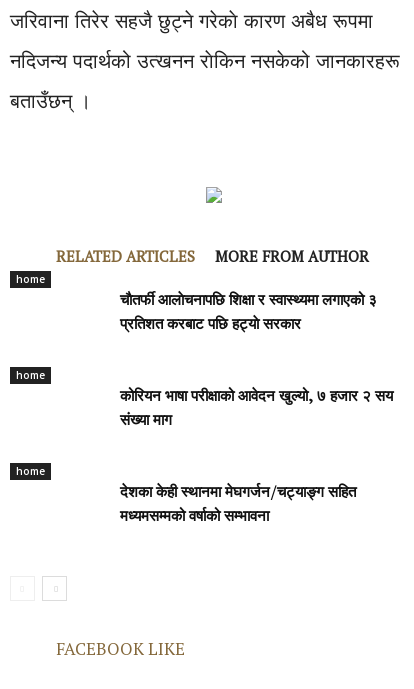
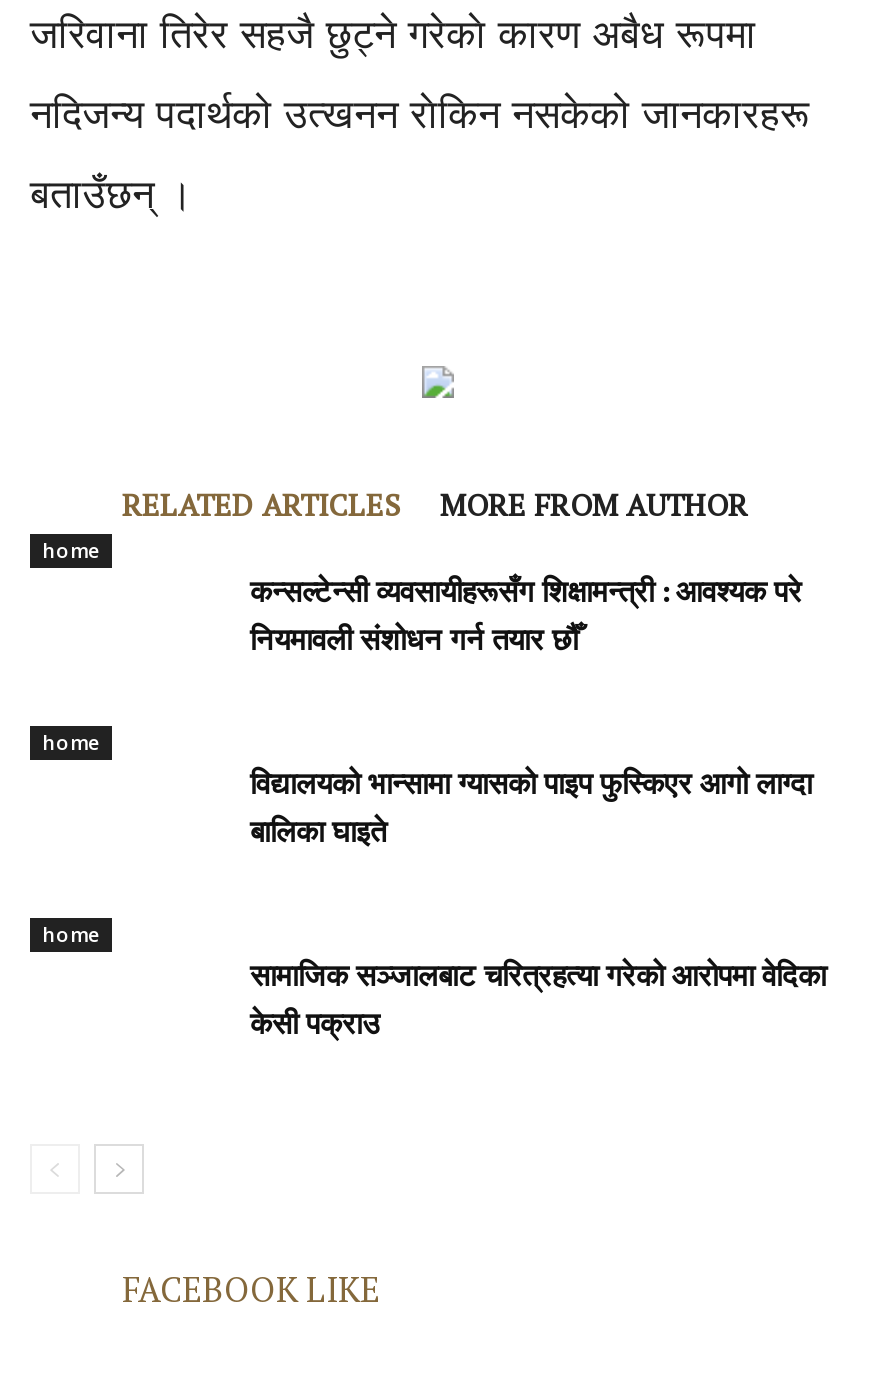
[120,294,377,309] चाैतर्फी आलाेचनापछि शिक्षा र स्वास्थ्यमा लगाएको ३ -> [250,580,802,610] कन्सल्टेन्सी व्यवसायीहरूसँग शिक्षामन्त्री : आवश्यक परे
[120,318,301,333] प्रतिशत करबाट पछि हट्याे सरकार -> [250,628,578,658] नियमावली संशोधन गर्न तयार छौँ
[120,390,393,405] कोरियन भाषा परीक्षाको आवेदन खुल्यो, ७ हजार २ सय -> [250,772,812,802] विद्यालयको भान्सामा ग्यासको पाइप फुस्किएर आगो लाग्दा
[120,414,172,429] संख्या माग -> [250,820,386,850] बालिका घाइते
[120,486,356,501] देशका केही स्थानमा मेघगर्जन/चट्याङ्ग सहित -> [250,964,826,994] सामाजिक सञ्जालबाट चरित्रहत्या गरेको आरोपमा वेदिका
[120,510,269,525] मध्यमसम्मको वर्षाको सम्भावना -> [250,1012,380,1042] केसी पक्राउ

